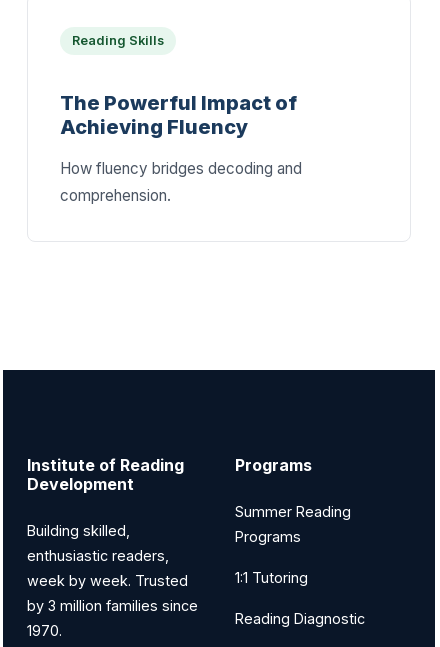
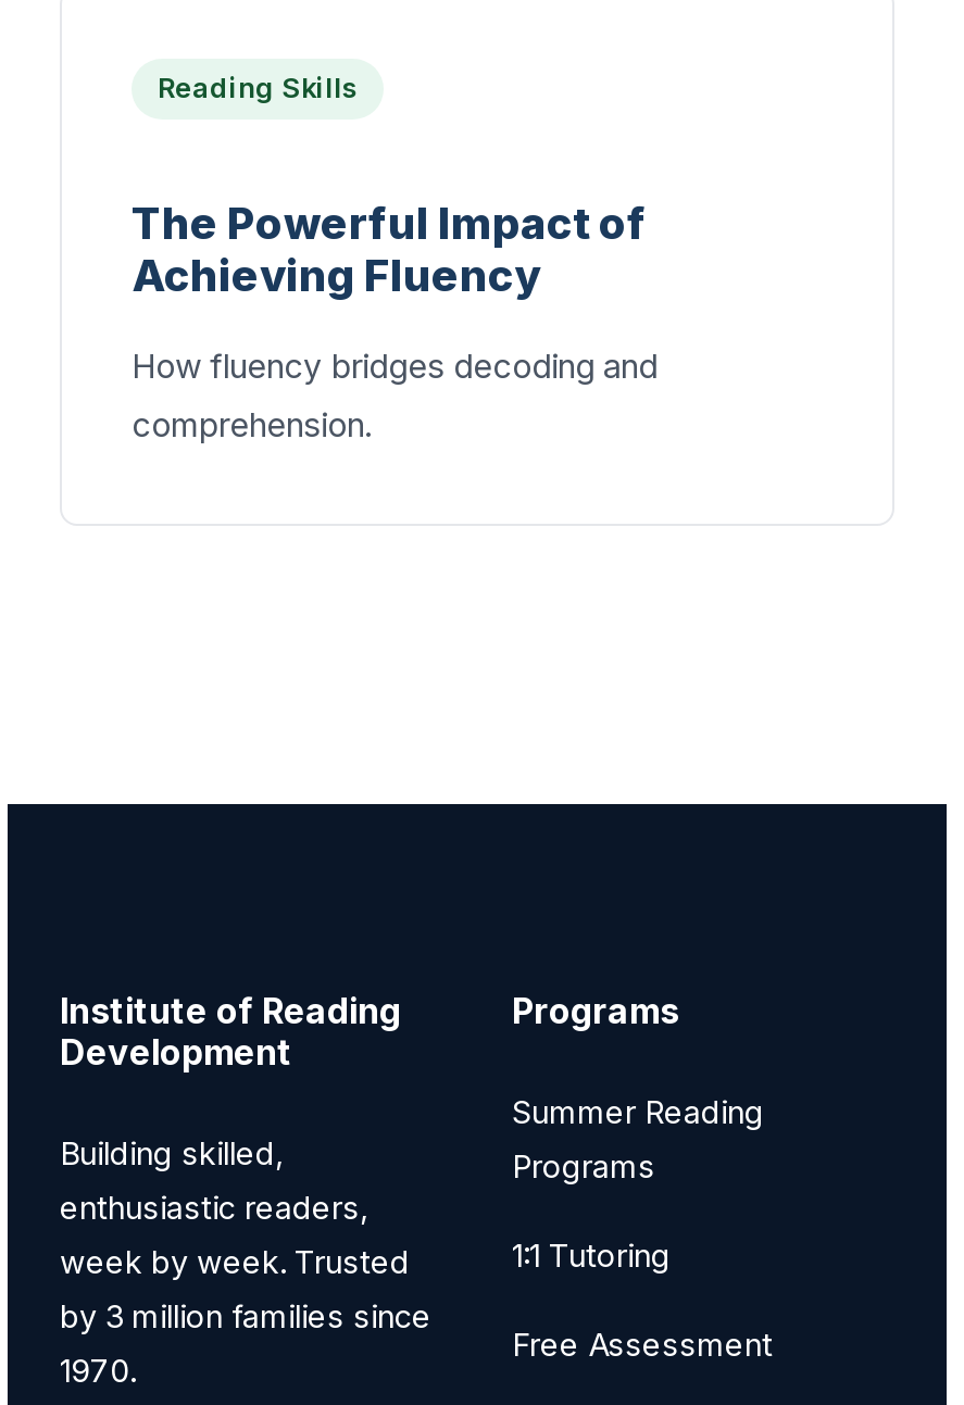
[235,610,365,627] Reading Diagnostic -> [512,1325,773,1362] Free Assessment

